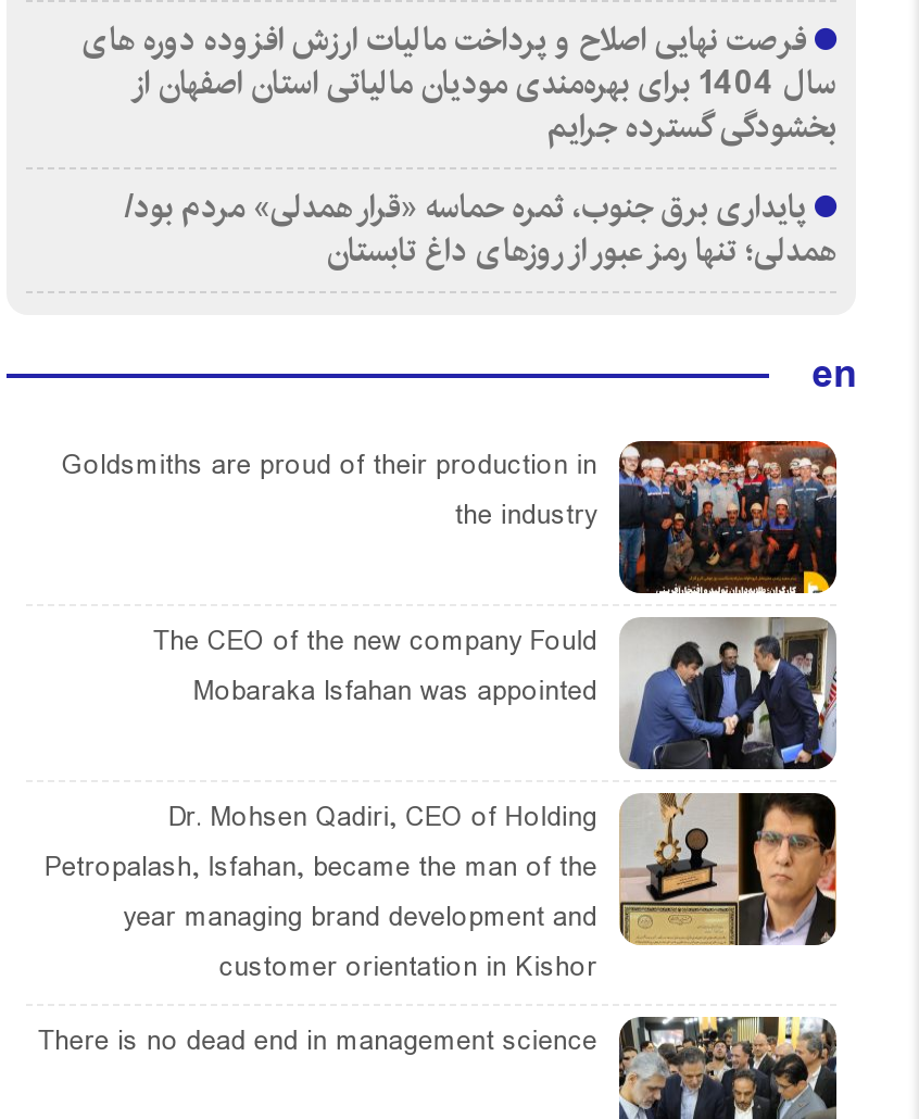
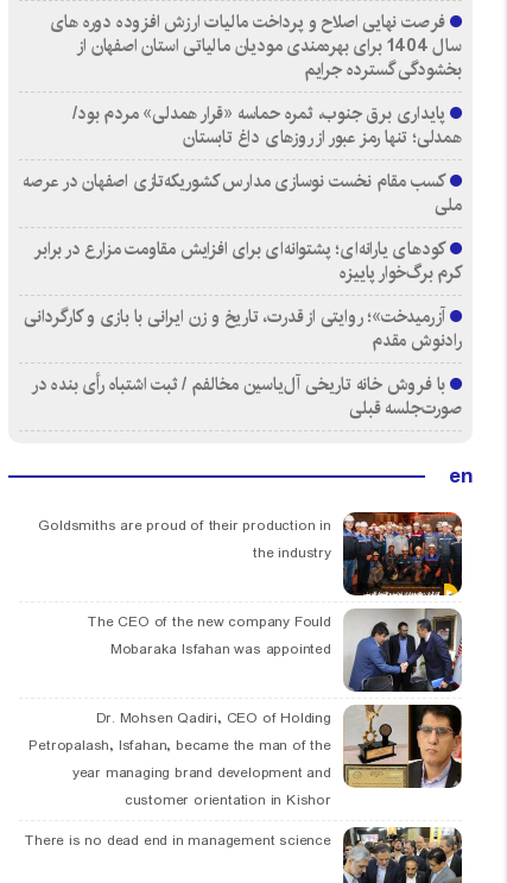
none -> [22,166,462,423] کسب مقام نخست نوسازی مدارس کشوریکه‌تازی اصفهان در عرصه | ملی | کودهای یارانه‌ای؛ پشتوانه‌ای برای افزایش مقاومت مزارع در برابر | کرم برگ‌خوار پاییزه | آزرمیدخت»؛ روایتی از قدرت، تاریخ و زن ایرانی با بازی و کارگردانی | رادنوش مقدم | با فروش خانه تاریخی آل‌یاسین مخالفم / ثبت اشتباه رأی بنده در | صورت‌جلسه قبلی

